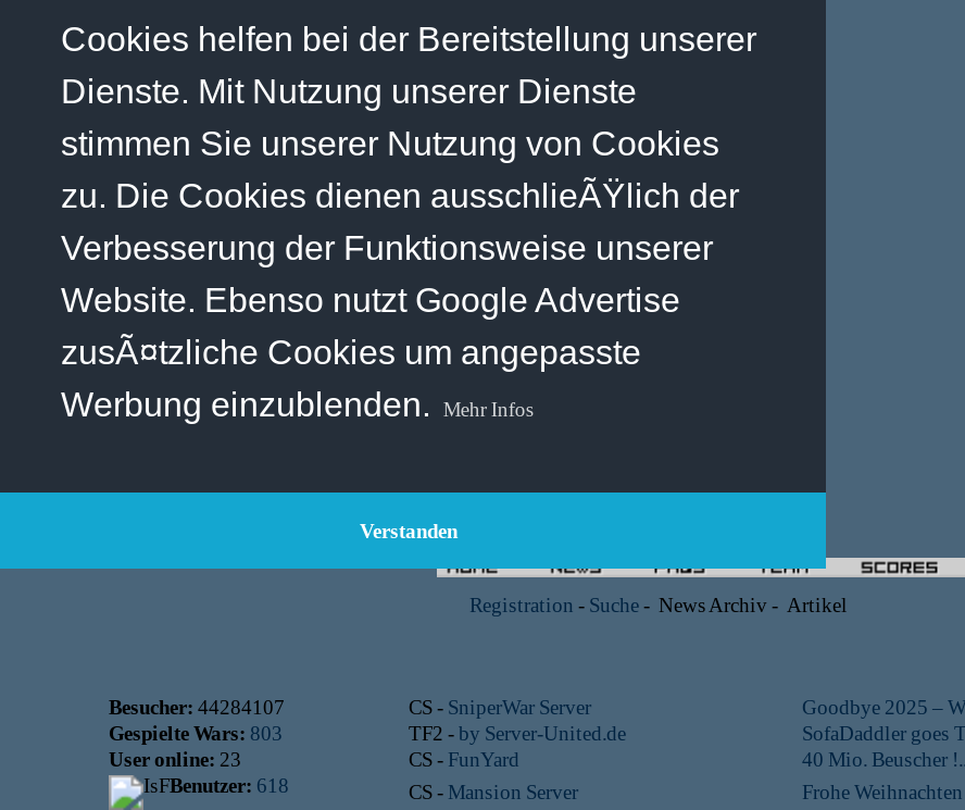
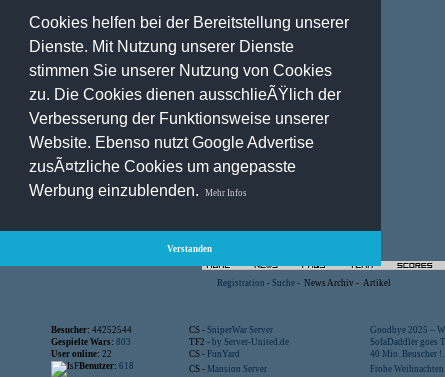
[109,697,285,719] Besucher: 44284107 -> [51,325,132,335] Besucher: 44252544
[109,749,241,771] User online: 23 -> [51,349,112,359] User online: 22

